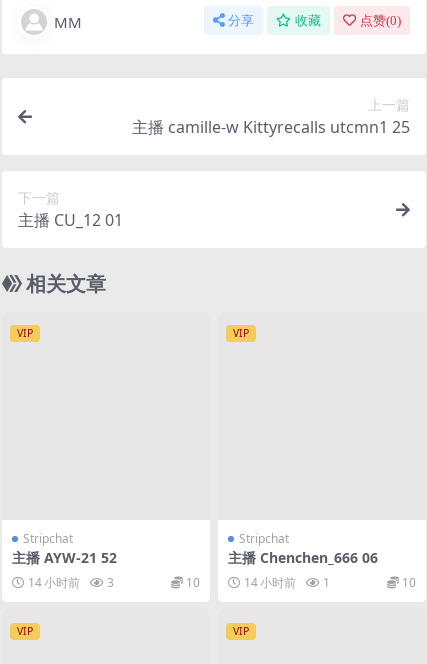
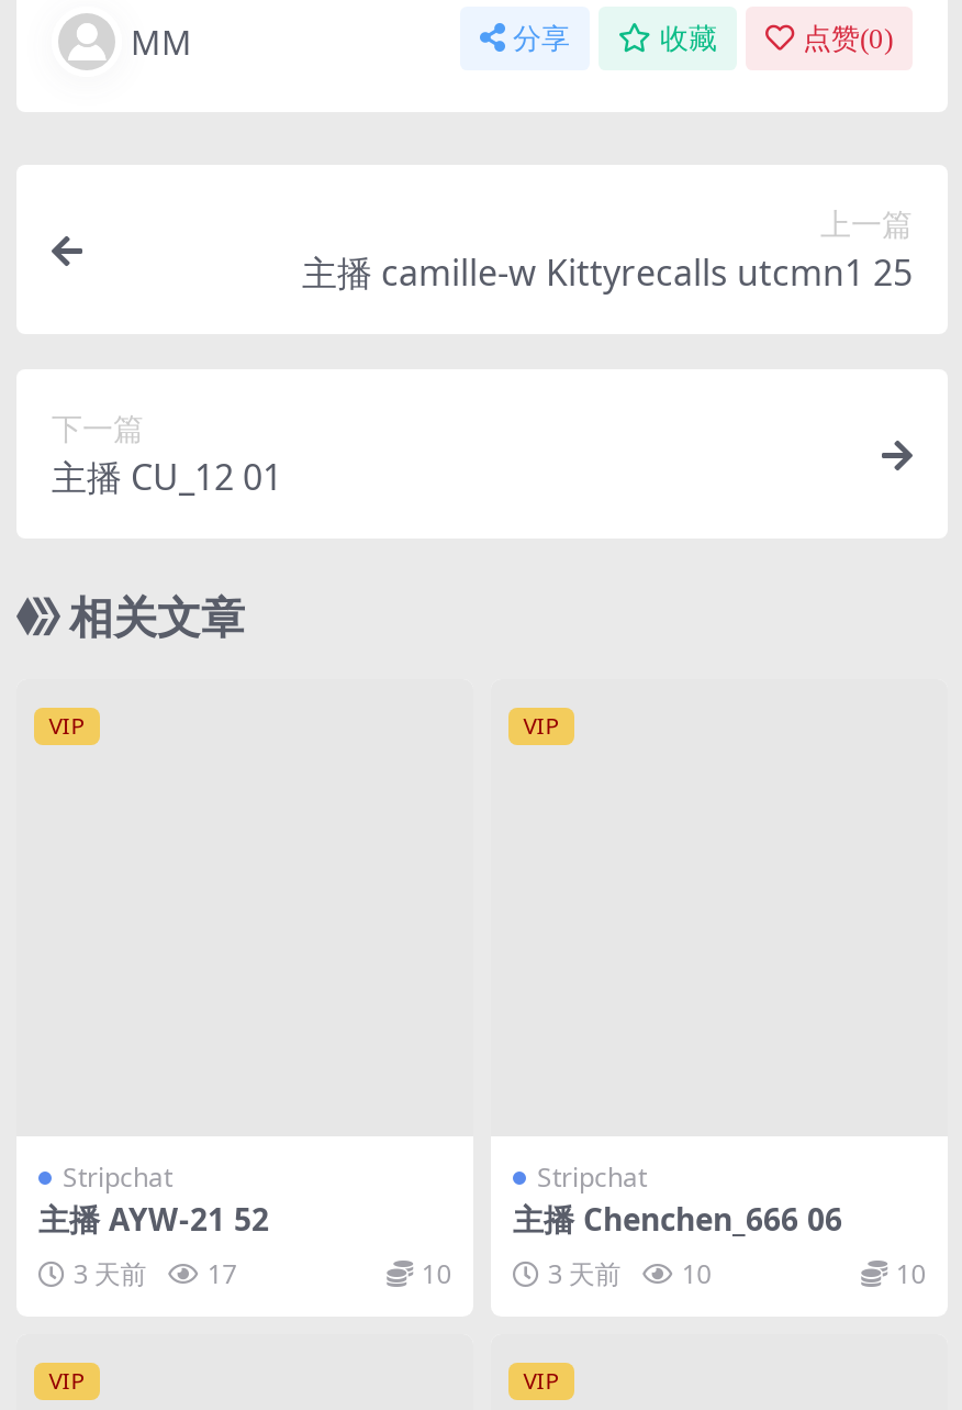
[28,574,114,591] 14 小时前 | 3 -> [73,1256,237,1293] 3 天前 | 17
[244,574,330,591] 14 小时前 | 1 -> [548,1256,711,1293] 3 天前 | 10

